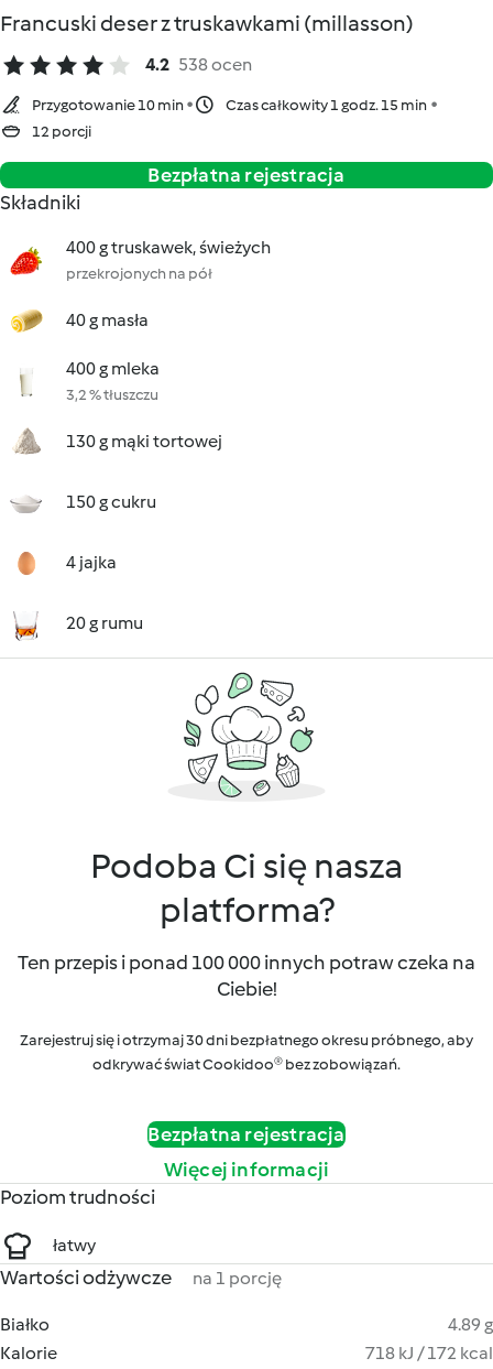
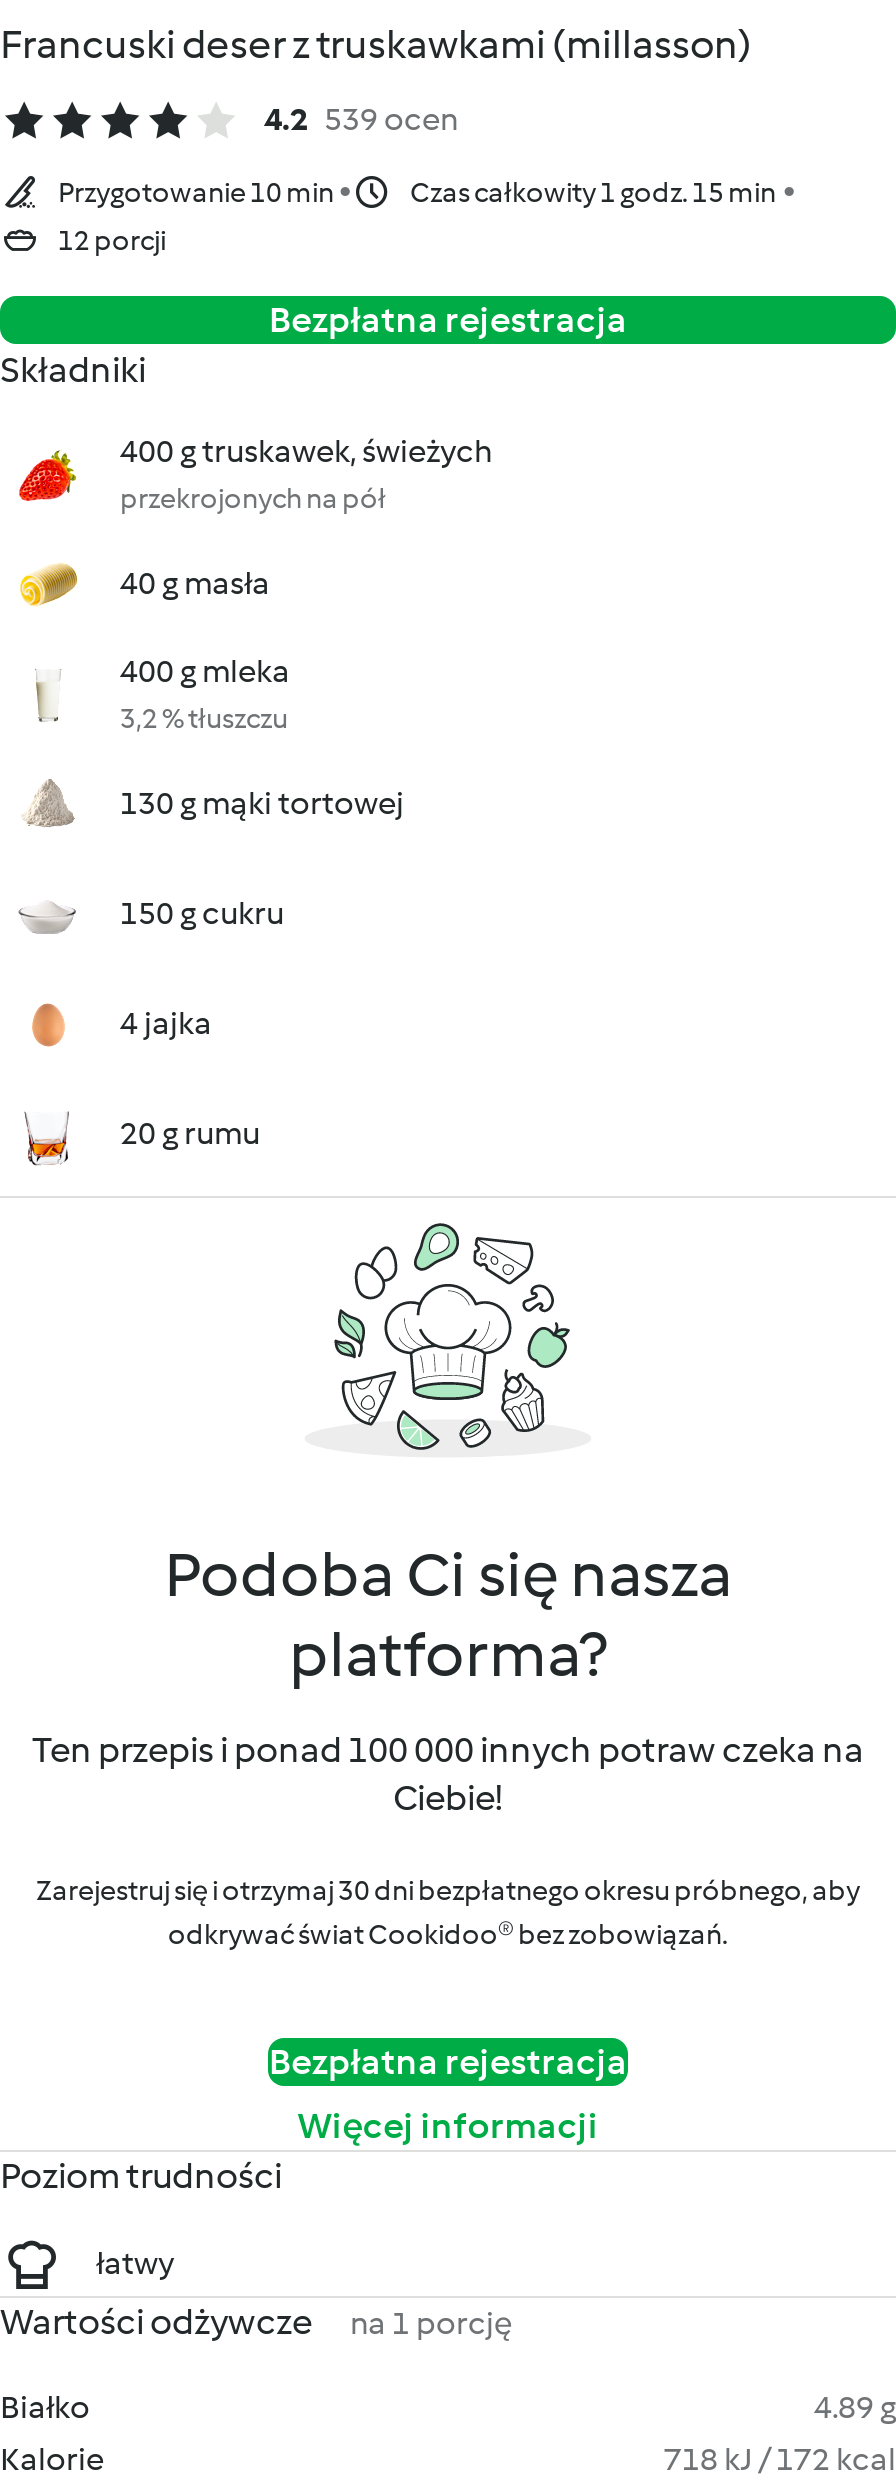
[145,54,252,75] 4.2 538 ocen -> [264,100,458,138] 4.2 539 ocen

